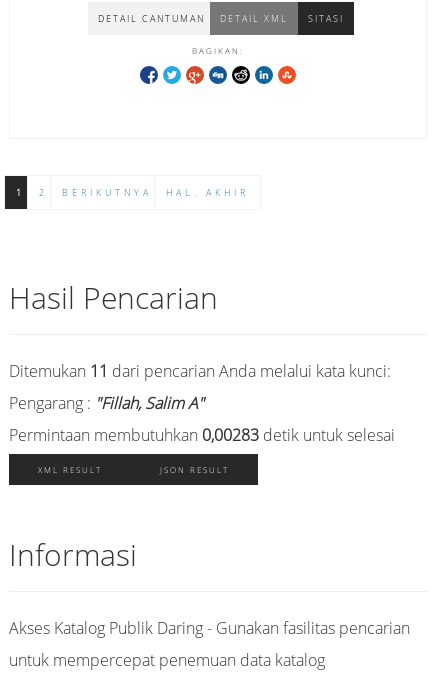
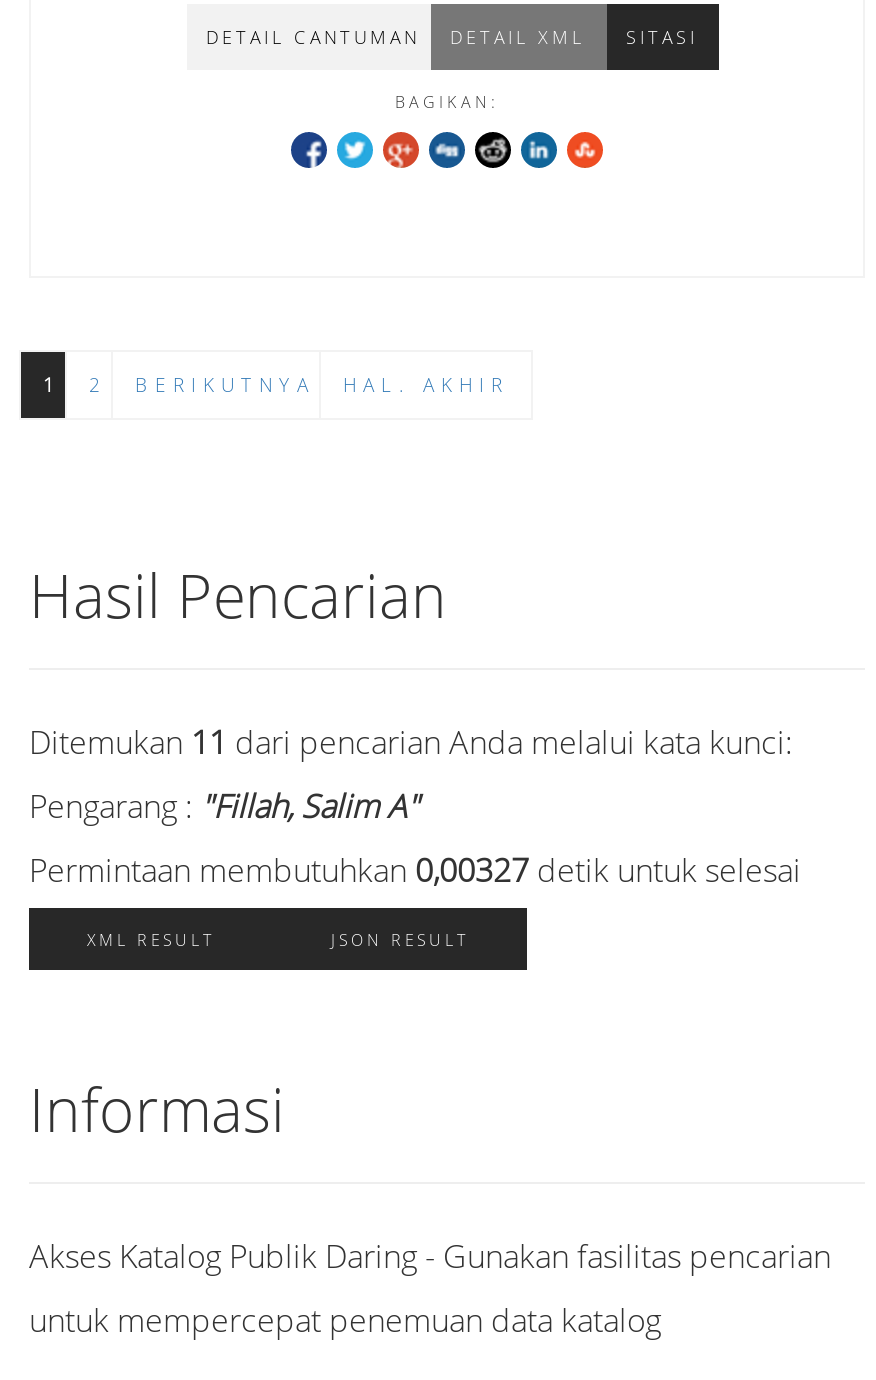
[9,424,395,446] Permintaan membutuhkan 0,00283 detik untuk selesai -> [29,848,801,892] Permintaan membutuhkan 0,00327 detik untuk selesai

